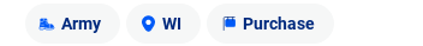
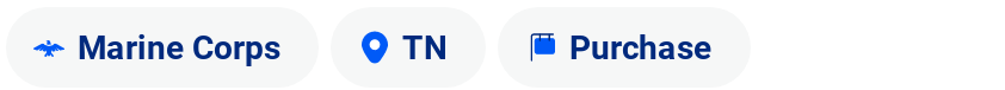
[61,14,181,33] Army | WI -> [78,28,448,66] Marine Corps | TN

